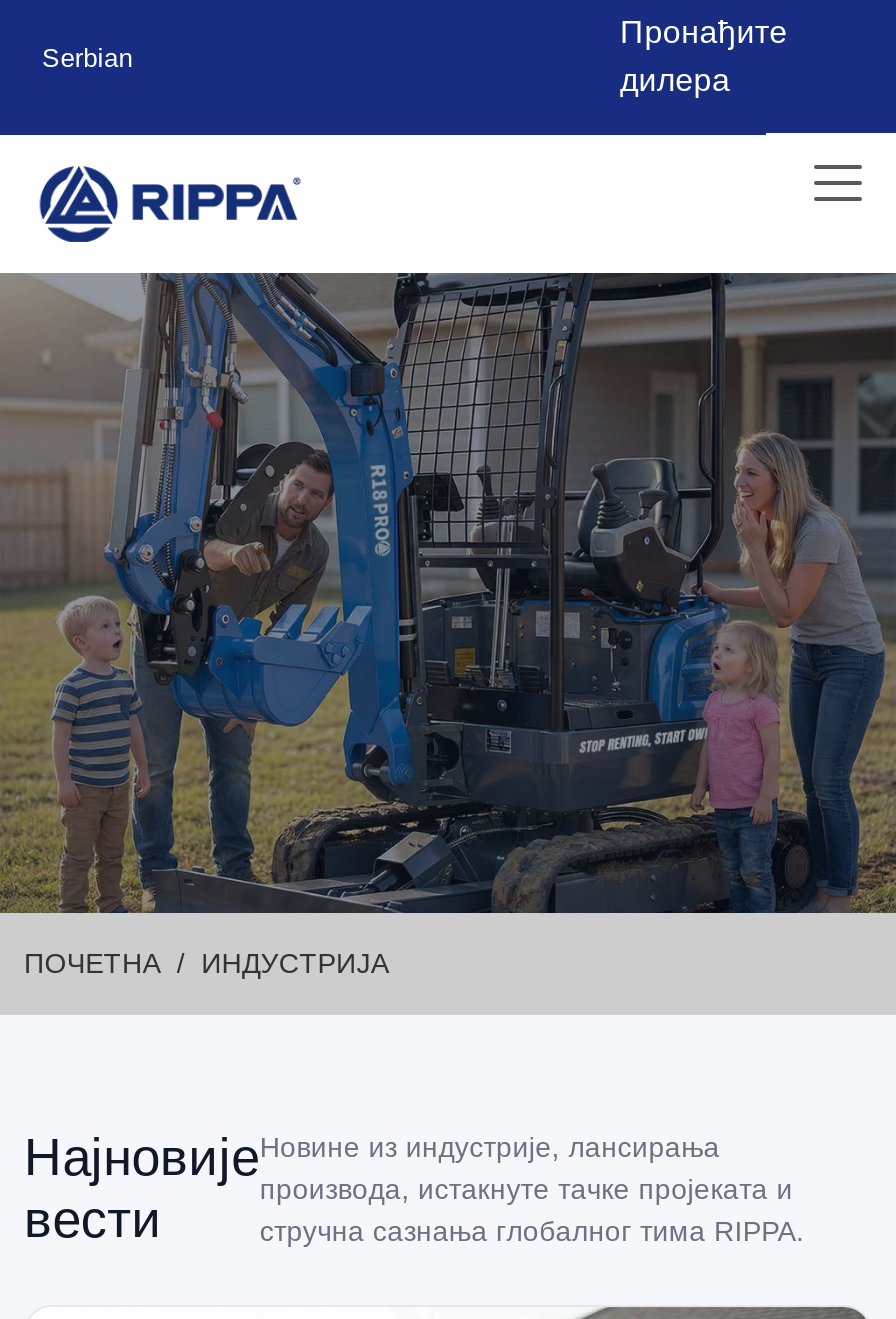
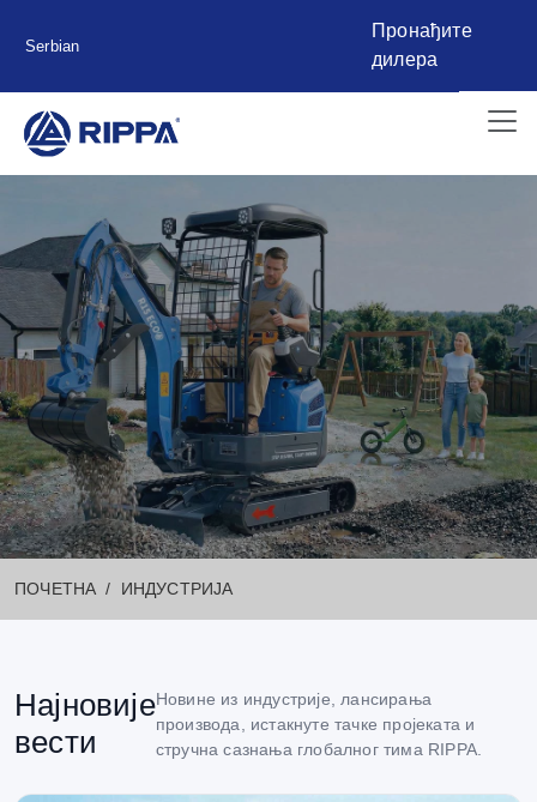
[6,271,890,913] [image] -> [4,175,533,559] [image]

